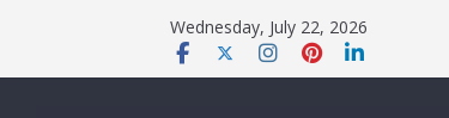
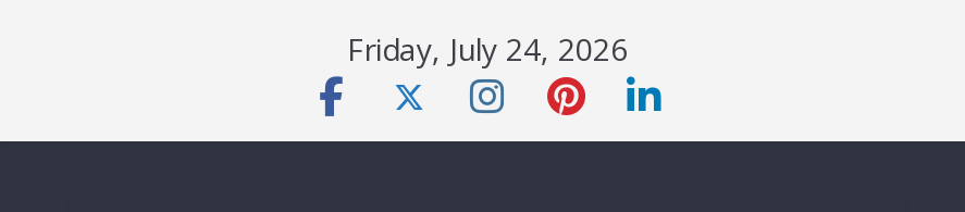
[169,15,367,38] Wednesday, July 22, 2026 -> [347,28,628,70] Friday, July 24, 2026

